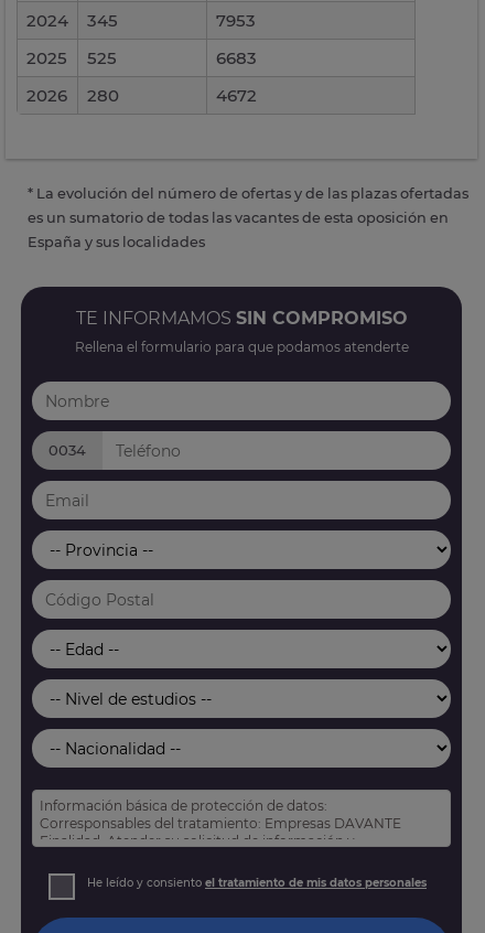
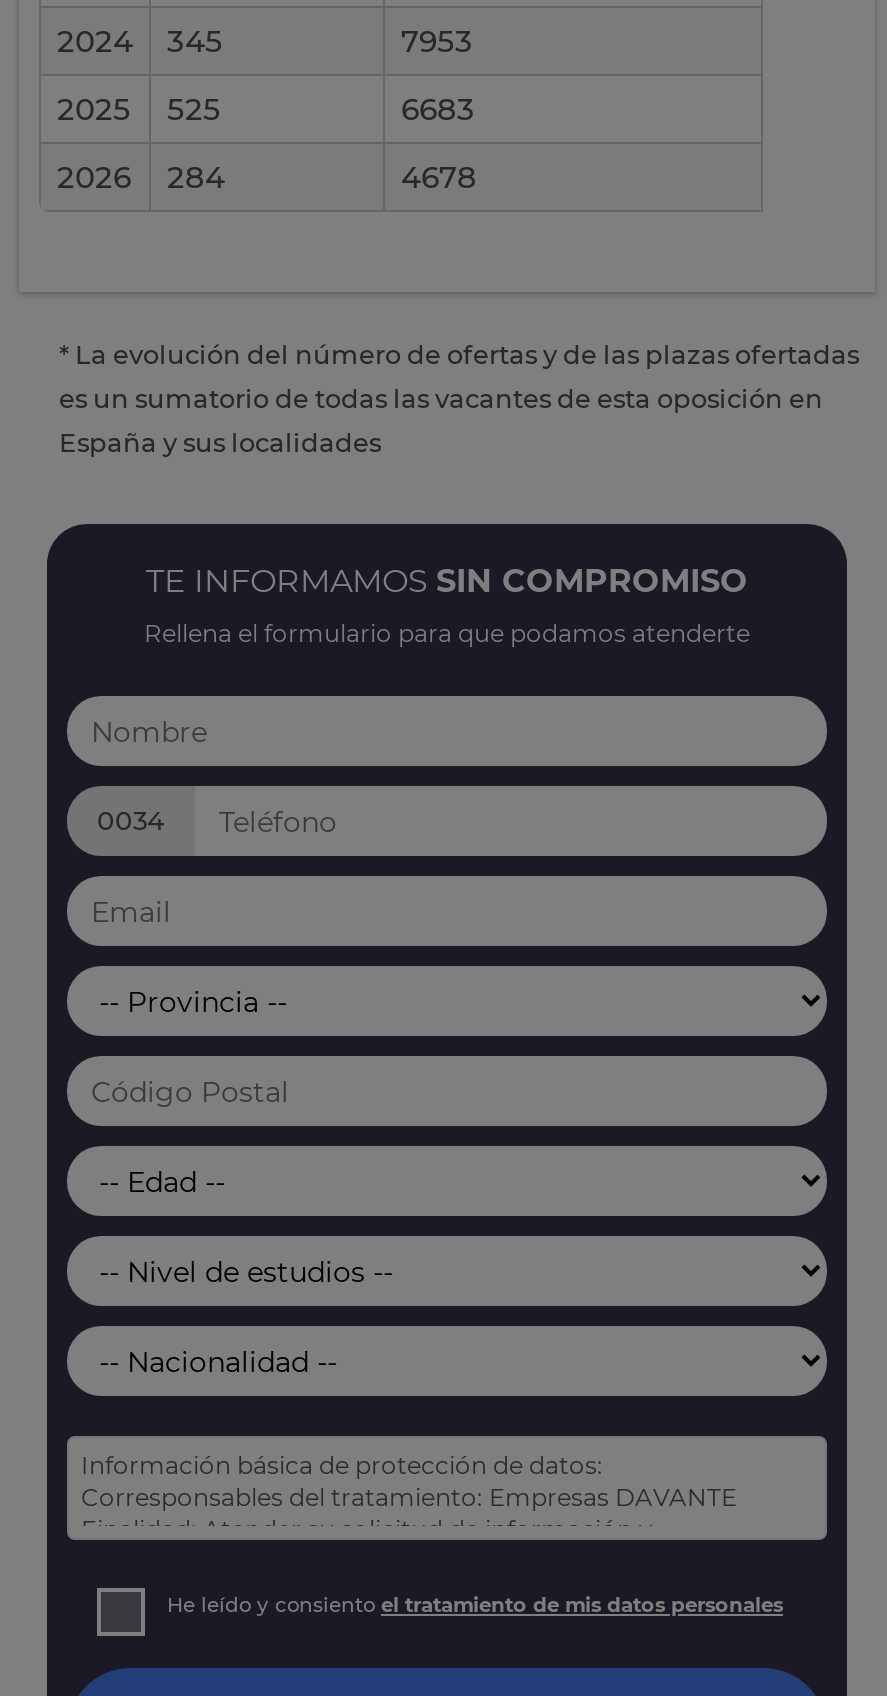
[26,85,119,106] 2026 280 -> [57,158,225,196] 2026 284
[216,85,257,106] 4672 -> [401,158,477,196] 4678

